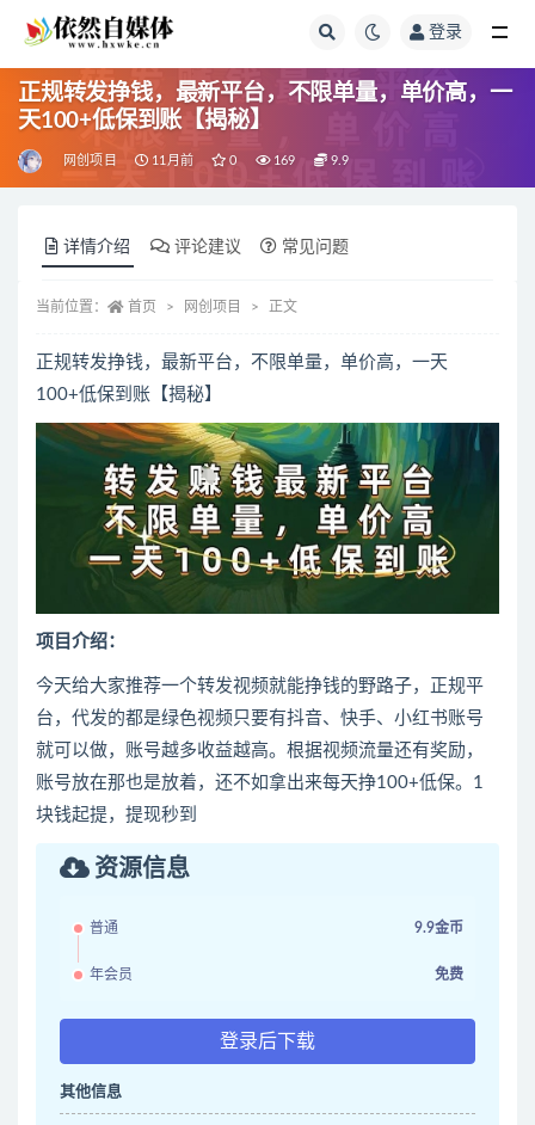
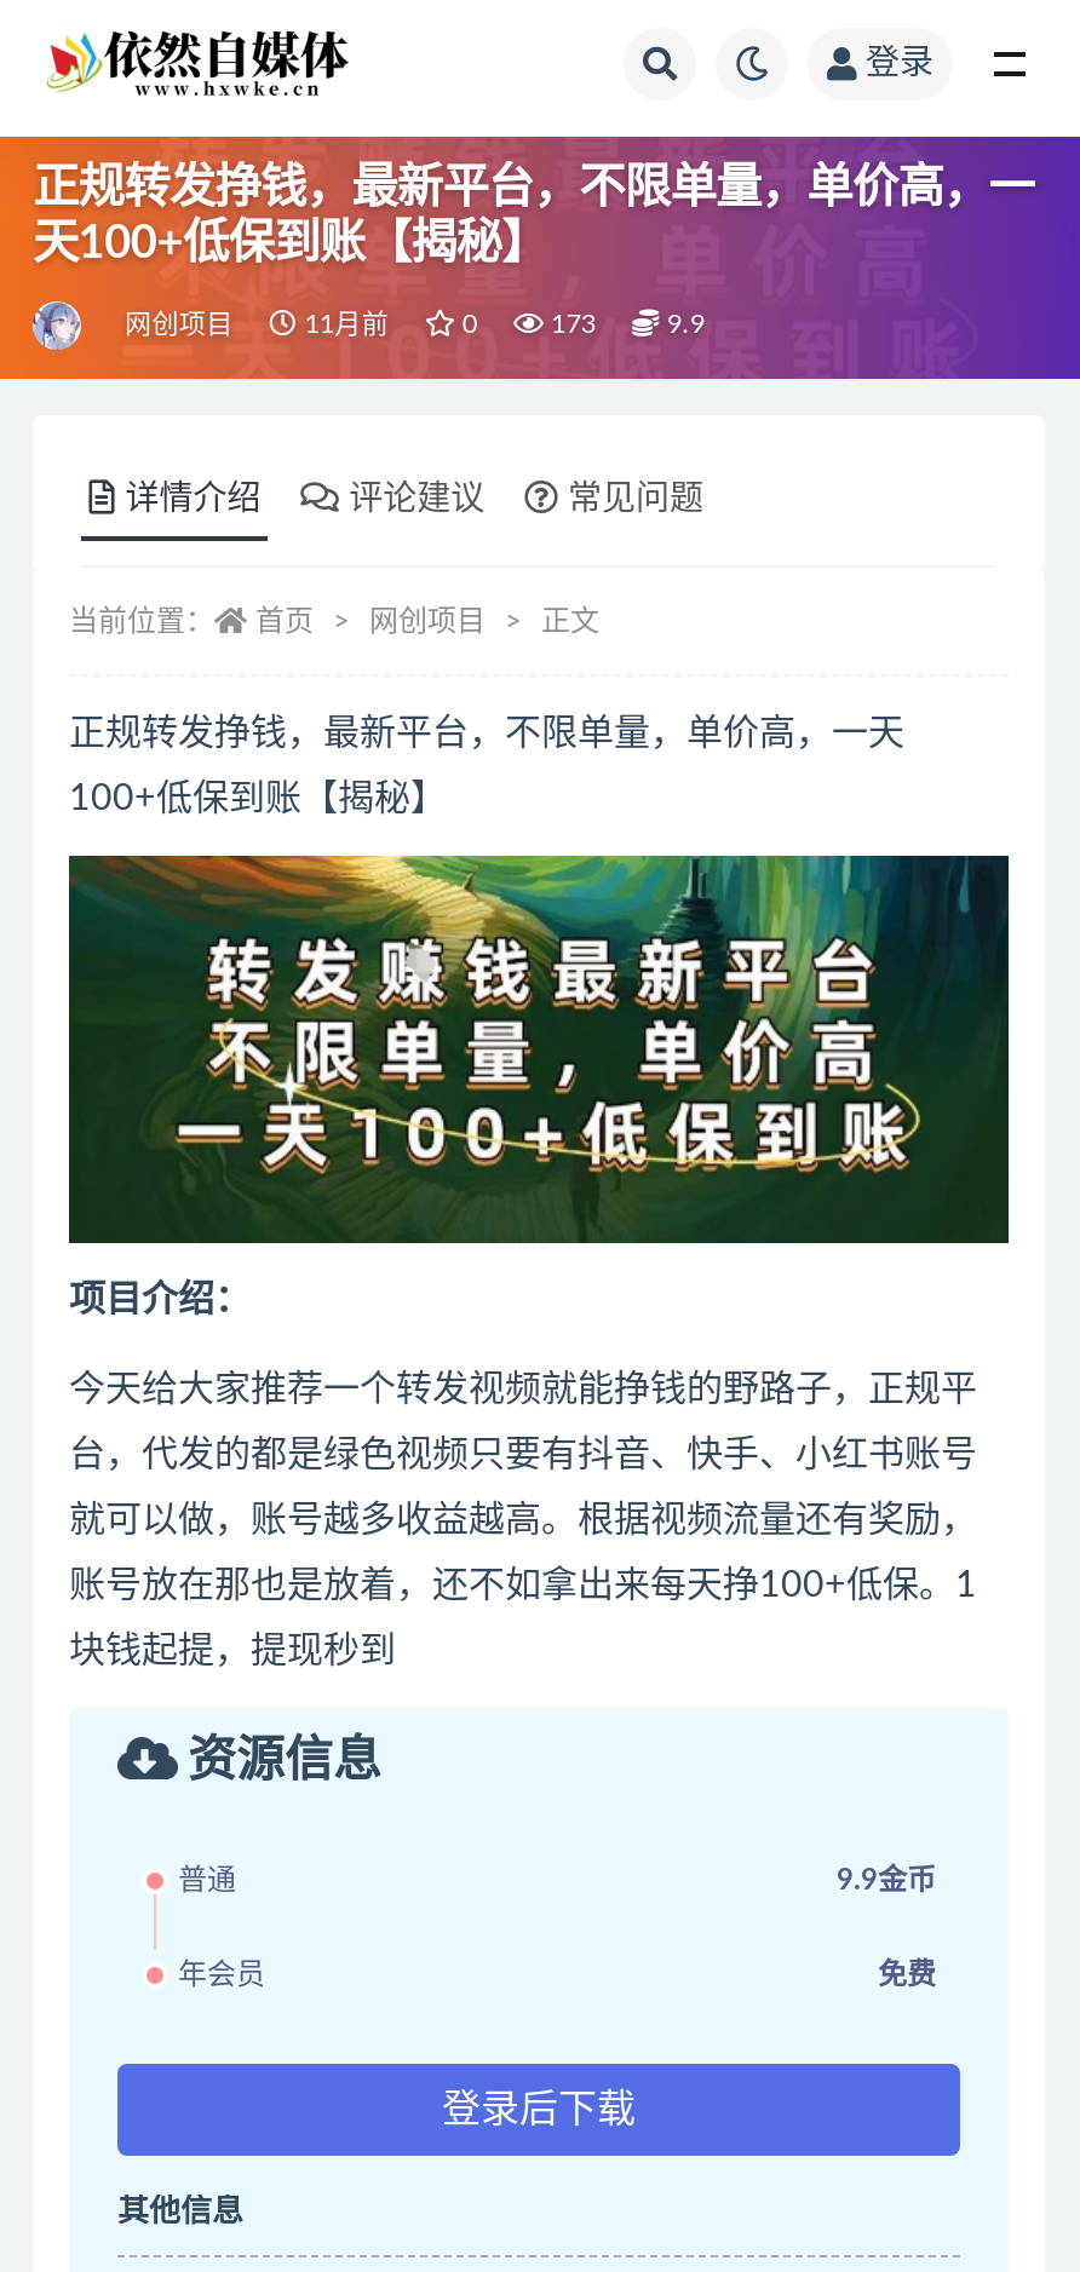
[270,154,296,167] 169 -> [543,311,596,338] 173

